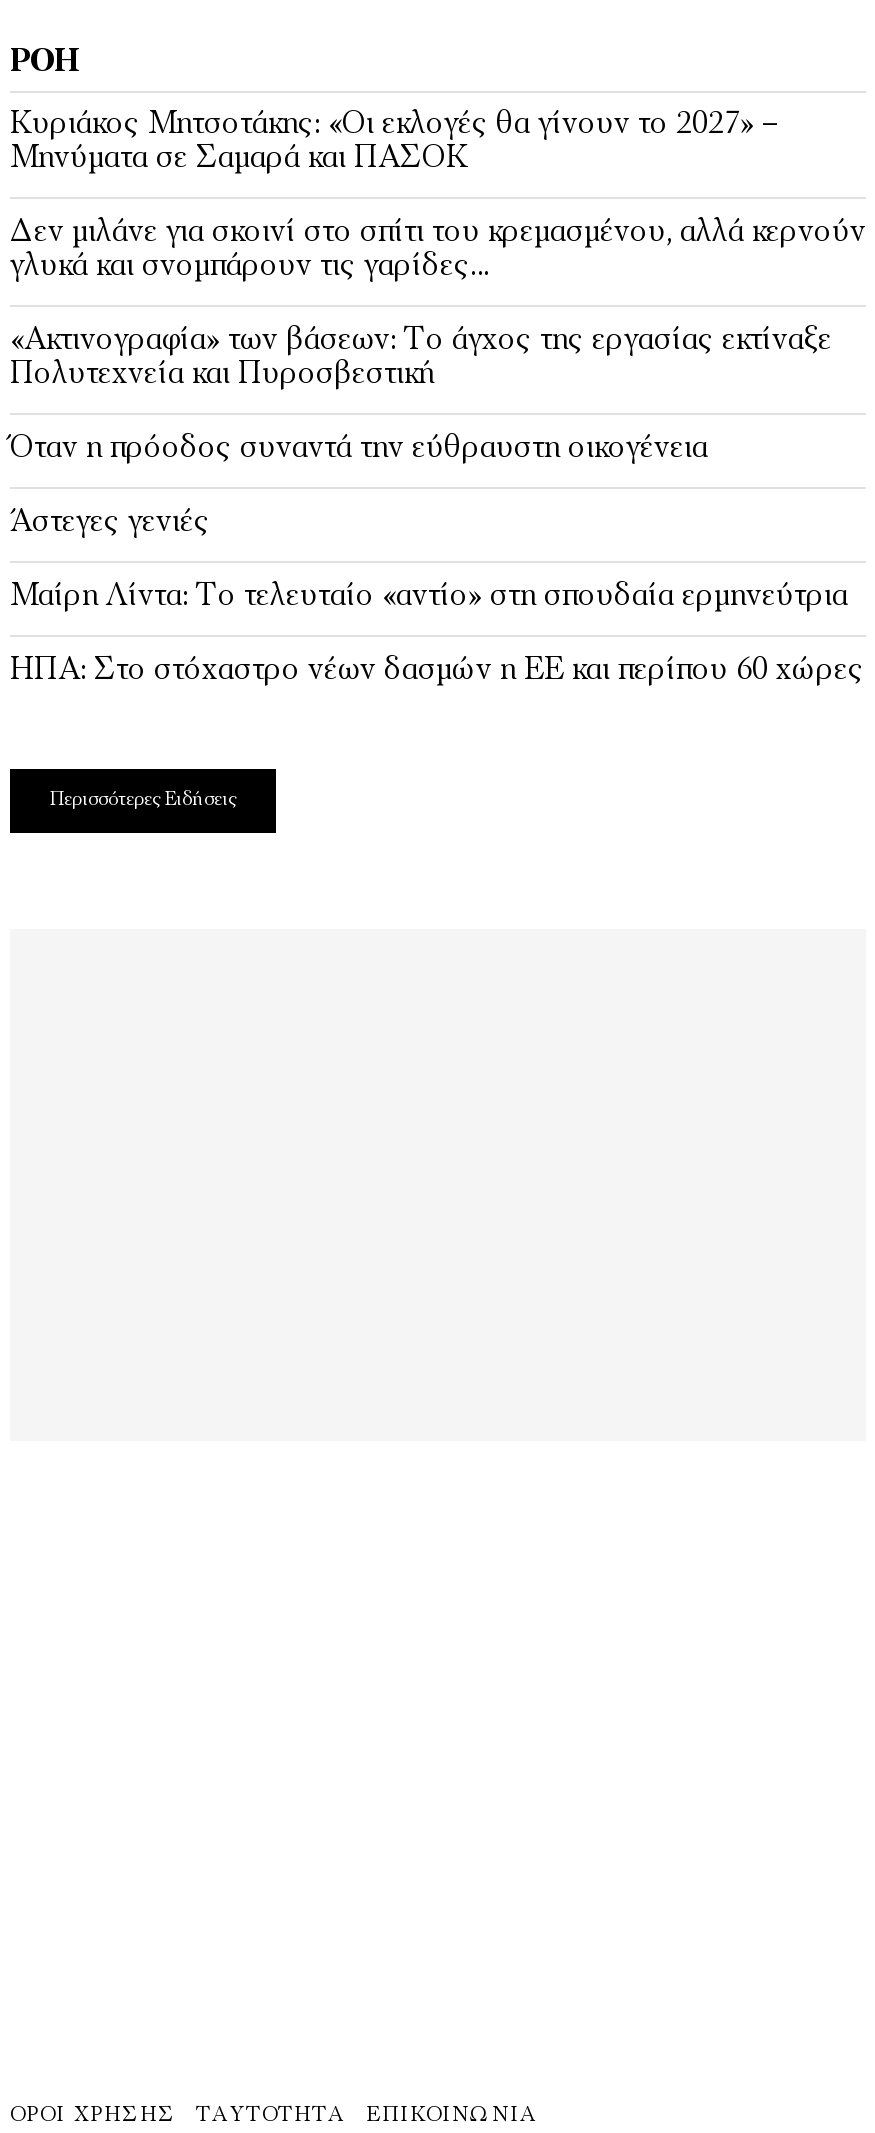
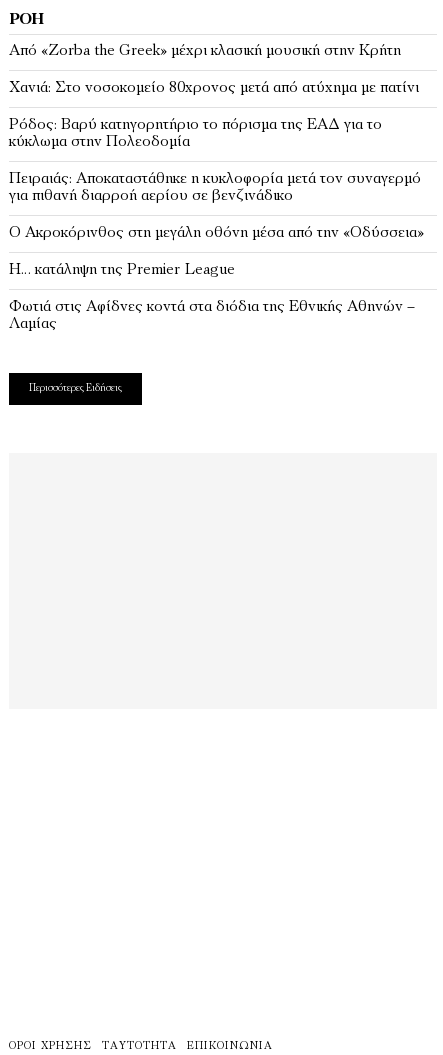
[10,108,778,174] Κυριάκος Μητσοτάκης: «Οι εκλογές θα γίνουν το 2027» – | Μηνύματα σε Σαμαρά και ΠΑΣΟΚ -> [9,43,401,59] Από «Zorba the Greek» μέχρι κλασική μουσική στην Κρήτη
[10,216,866,282] Δεν μιλάνε για σκοινί στο σπίτι του κρεμασμένου, αλλά κερνούν | γλυκά και σνομπάρουν τις γαρίδες… -> [9,80,419,96] Χανιά: Στο νοσοκομείο 80χρονος μετά από ατύχημα με πατίνι
[10,324,832,390] «Ακτινογραφία» των βάσεων: Το άγχος της εργασίας εκτίναξε | Πολυτεχνεία και Πυροσβεστική -> [9,117,382,150] Ρόδος: Βαρύ κατηγορητήριο το πόρισμα της ΕΑΔ για το | κύκλωμα στην Πολεοδομία
[10,432,708,464] Όταν η πρόοδος συναντά την εύθραυστη οικογένεια -> [9,171,421,204] Πειραιάς: Αποκαταστάθηκε η κυκλοφορία μετά τον συναγερμό | για πιθανή διαρροή αερίου σε βενζινάδικο
[10,506,210,538] Άστεγες γενιές -> [9,225,424,241] Ο Ακροκόρινθος στη μεγάλη οθόνη μέσα από την «Οδύσσεια»
[10,580,848,612] Μαίρη Λίντα: Το τελευταίο «αντίο» στη σπουδαία ερμηνεύτρια -> [9,262,235,278] Η… κατάληψη της Premier League
[10,654,864,686] ΗΠΑ: Στο στόχαστρο νέων δασμών η ΕΕ και περίπου 60 χώρες -> [9,299,415,332] Φωτιά στις Αφίδνες κοντά στα διόδια της Εθνικής Αθηνών – | Λαμίας

